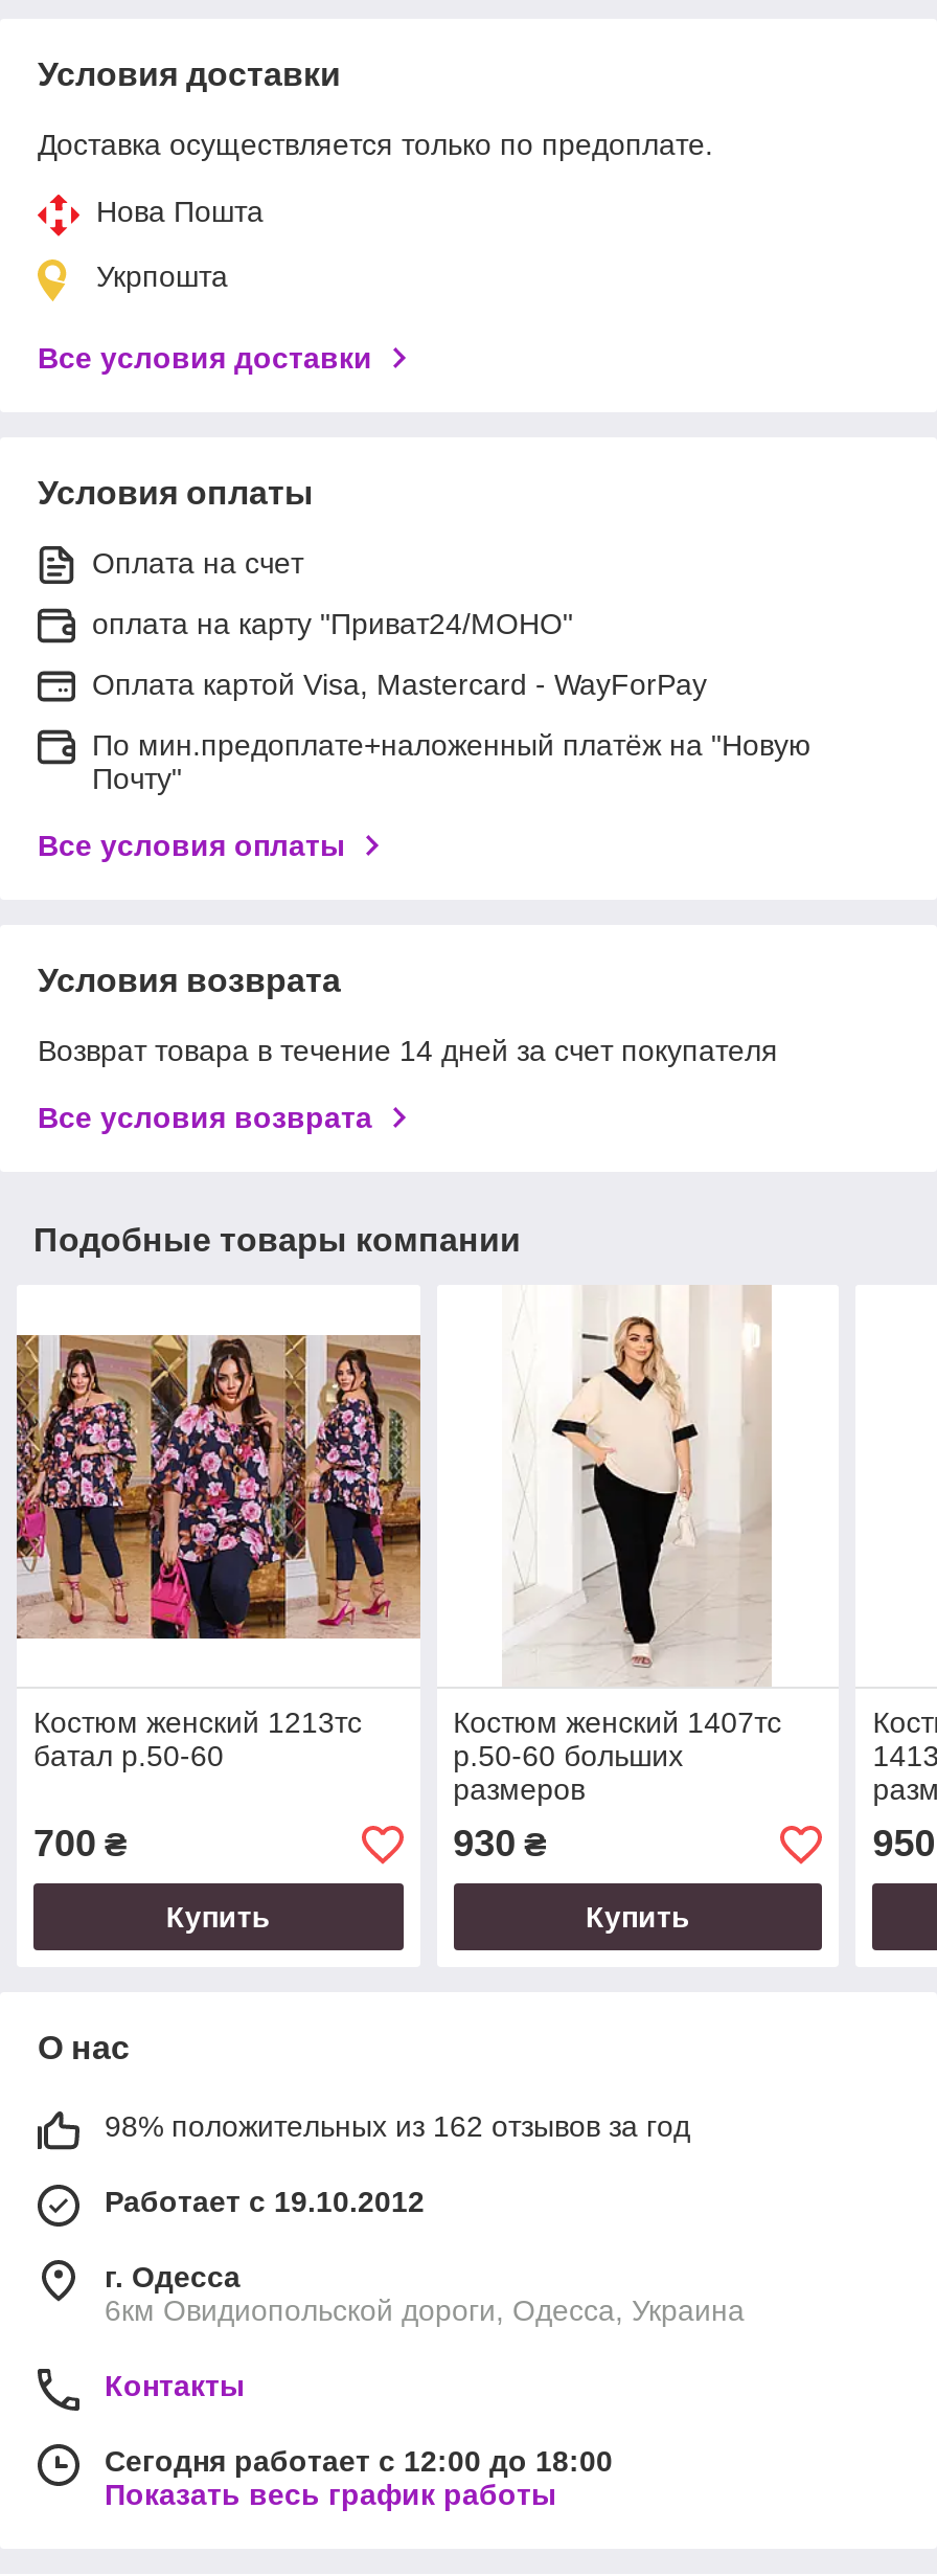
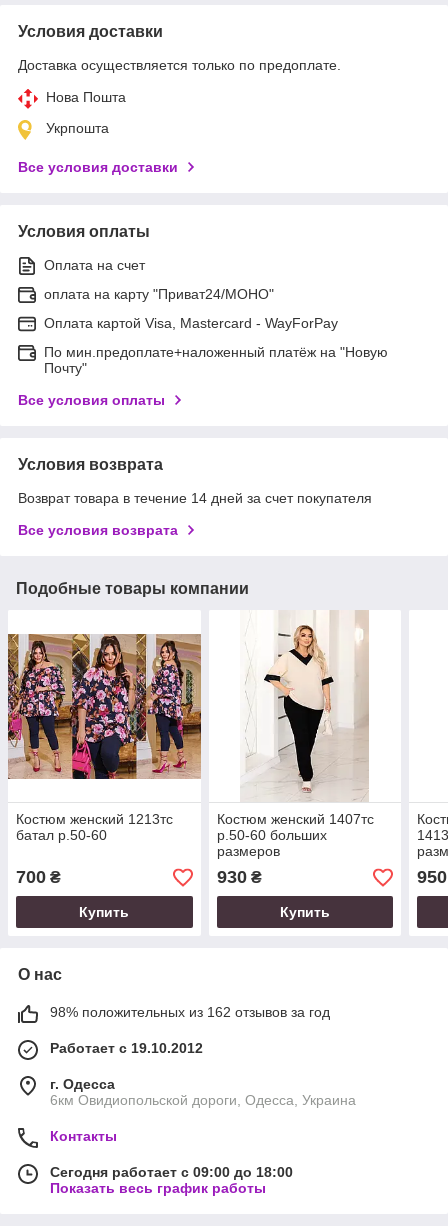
[105,2445,613,2478] Сегодня работает с 12:00 до 18:00 -> [50,1164,293,1180] Сегодня работает с 09:00 до 18:00

